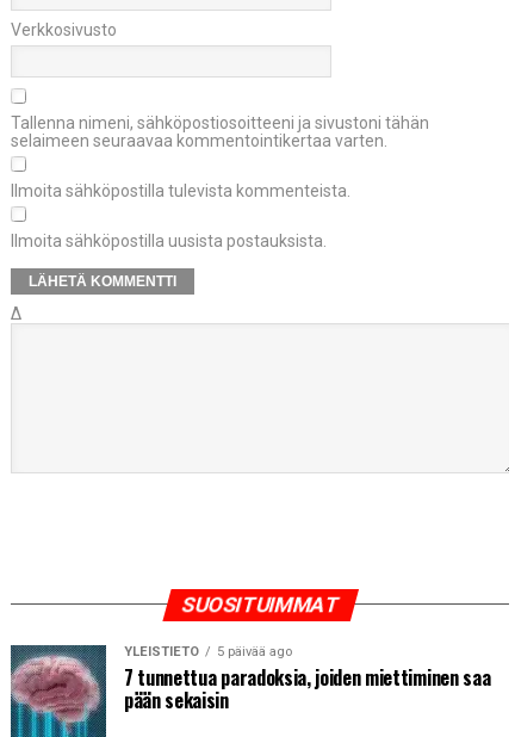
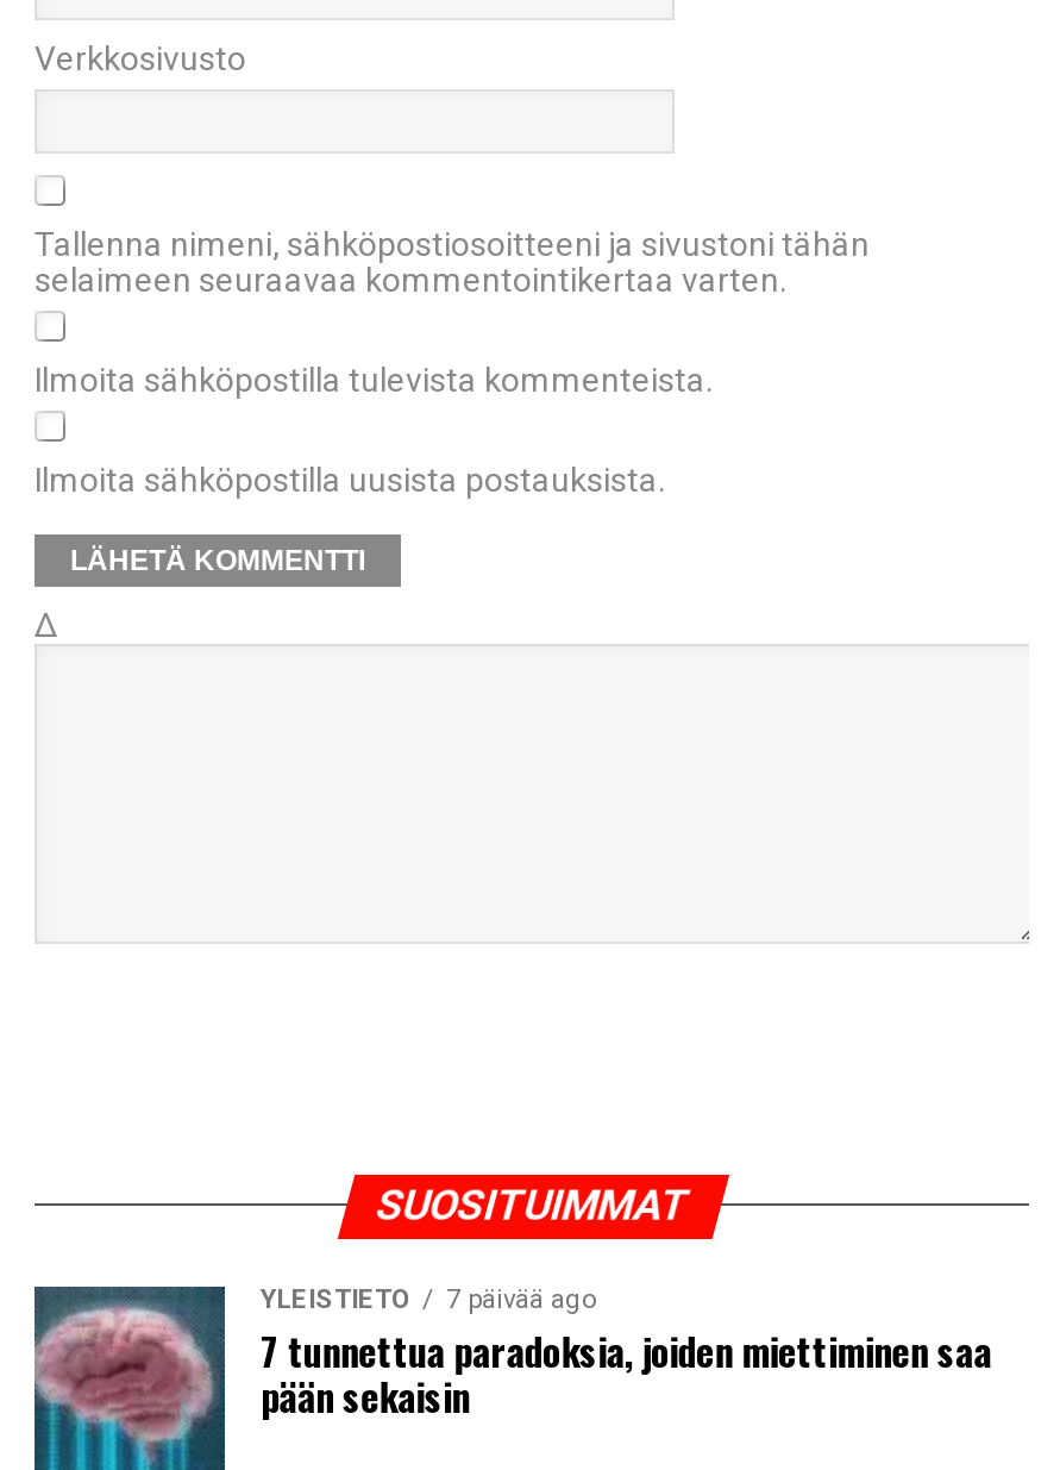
[124,644,292,659] YLEISTIETO 5 päivää ago -> [261,1284,596,1315] YLEISTIETO 7 päivää ago

